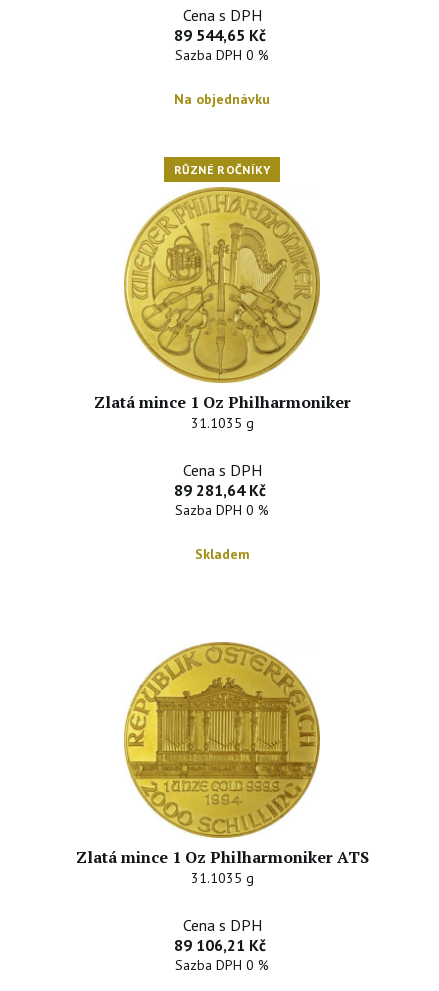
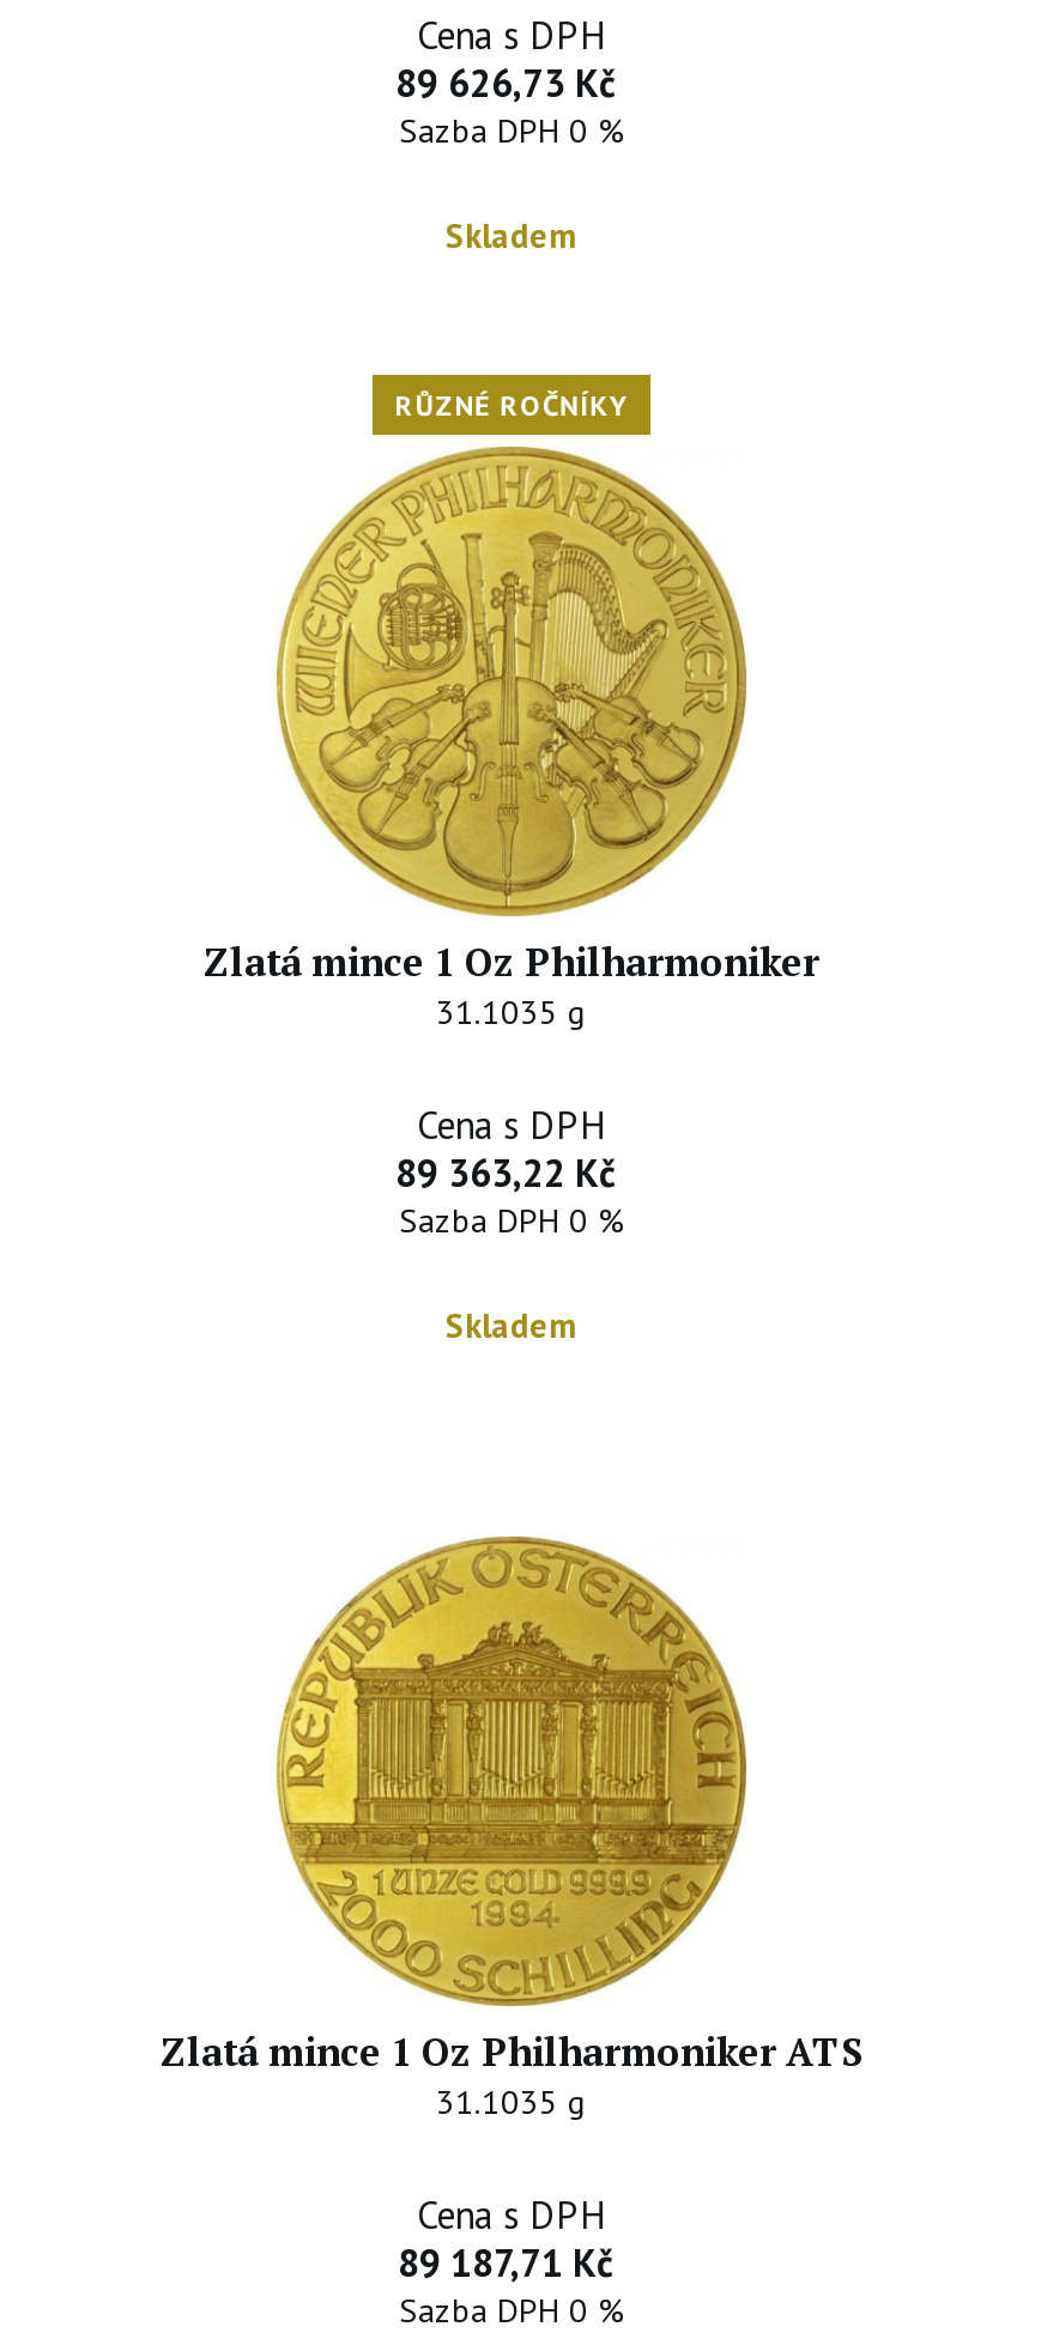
[173,25,265,45] 89 544,65 Kč -> [395,59,616,107] 89 626,73 Kč
[174,90,270,108] Na objednávku -> [446,214,577,257] Skladem
[173,480,265,500] 89 281,64 Kč -> [395,1149,616,1196] 89 363,22 Kč
[173,935,265,955] 89 106,21 Kč -> [398,2238,613,2286] 89 187,71 Kč

